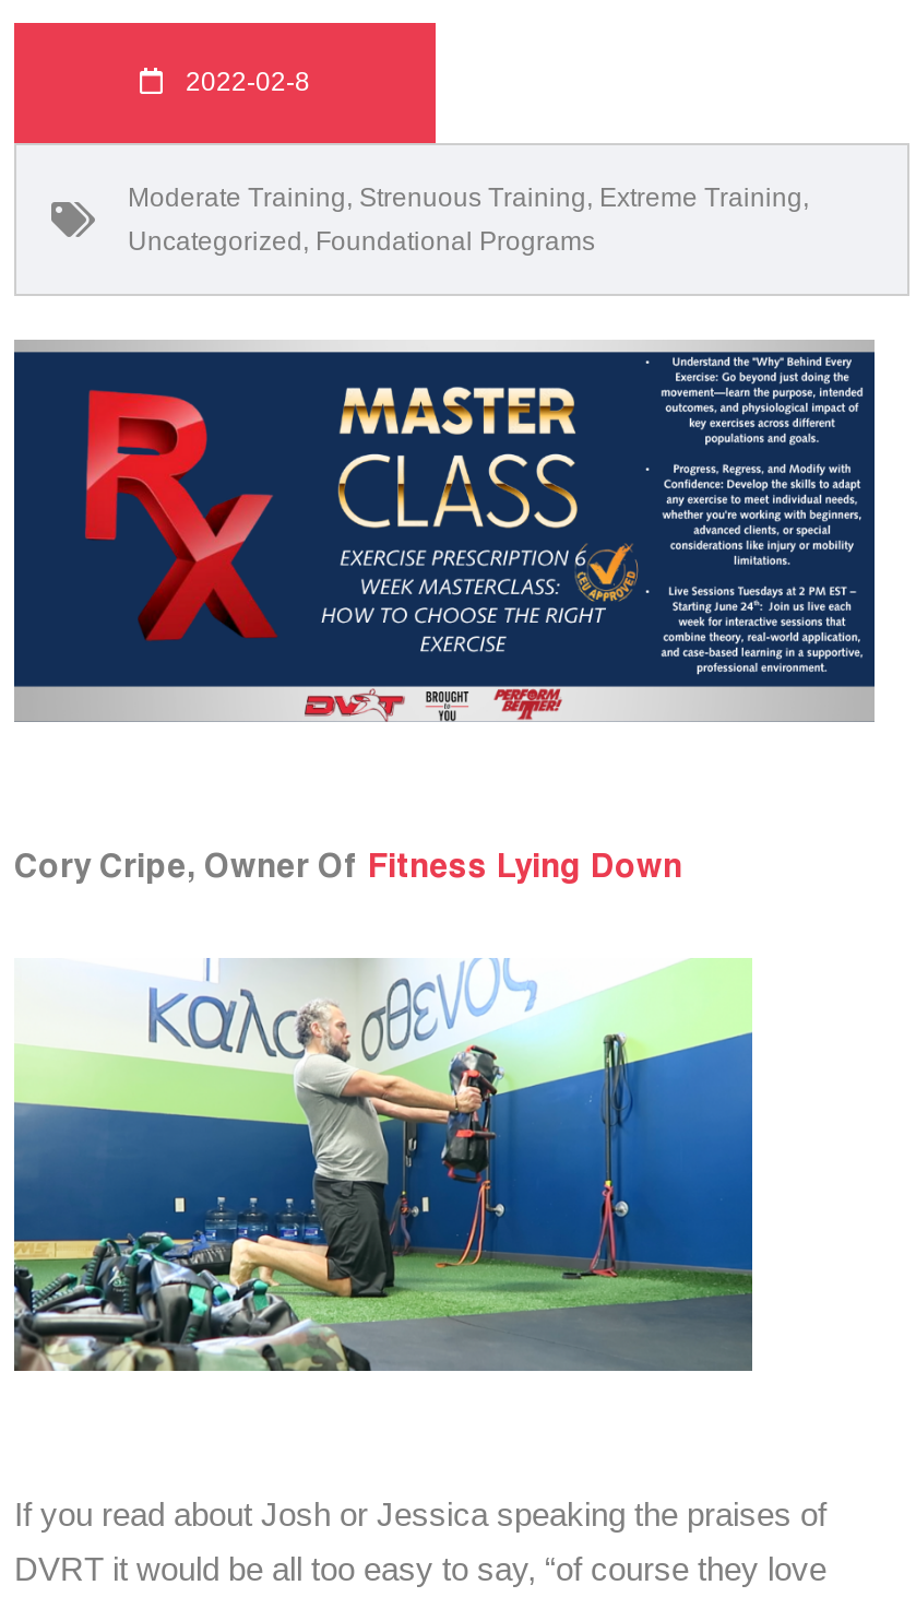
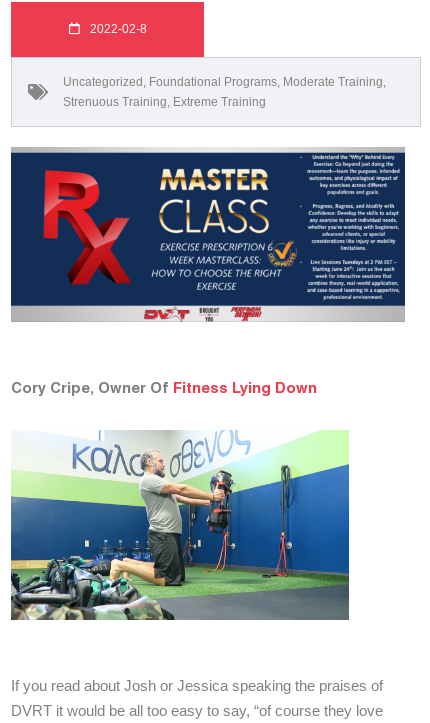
[128,182,809,257] Moderate Training, Strenuous Training, Extreme Training, | Uncategorized, Foundational Programs -> [63,75,386,109] Uncategorized, Foundational Programs, Moderate Training, | Strenuous Training, Extreme Training

